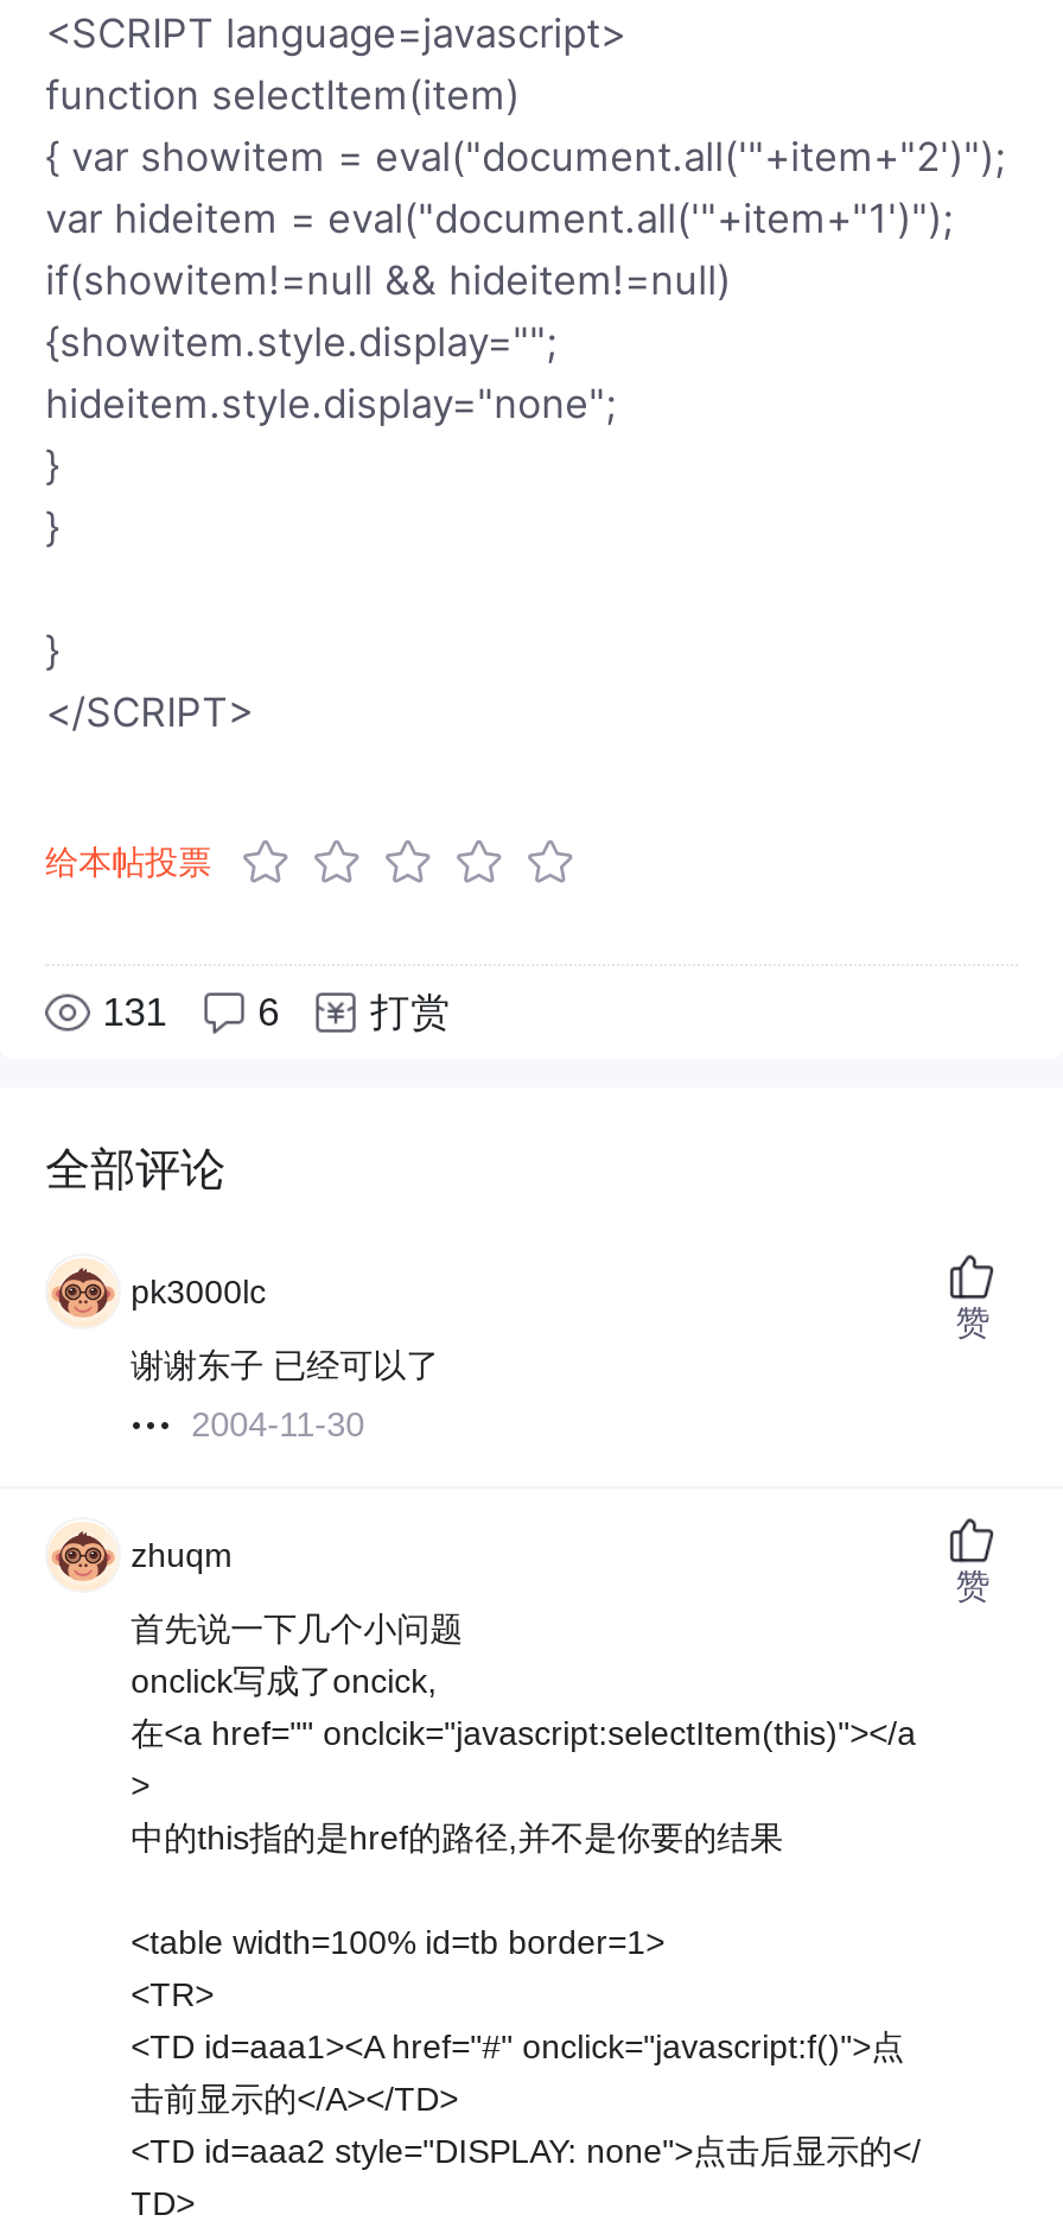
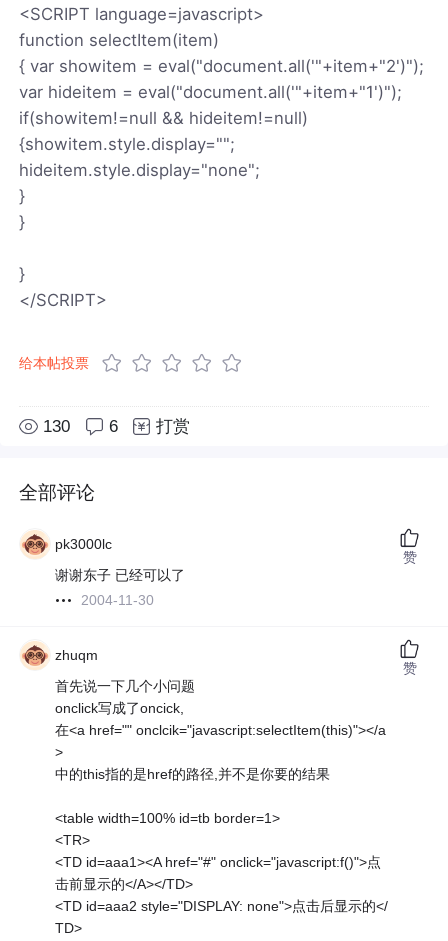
[103,991,167,1036] 131 -> [43,417,70,436] 130

